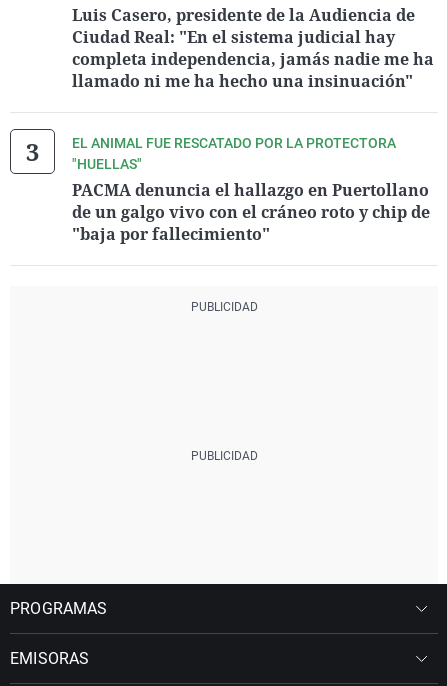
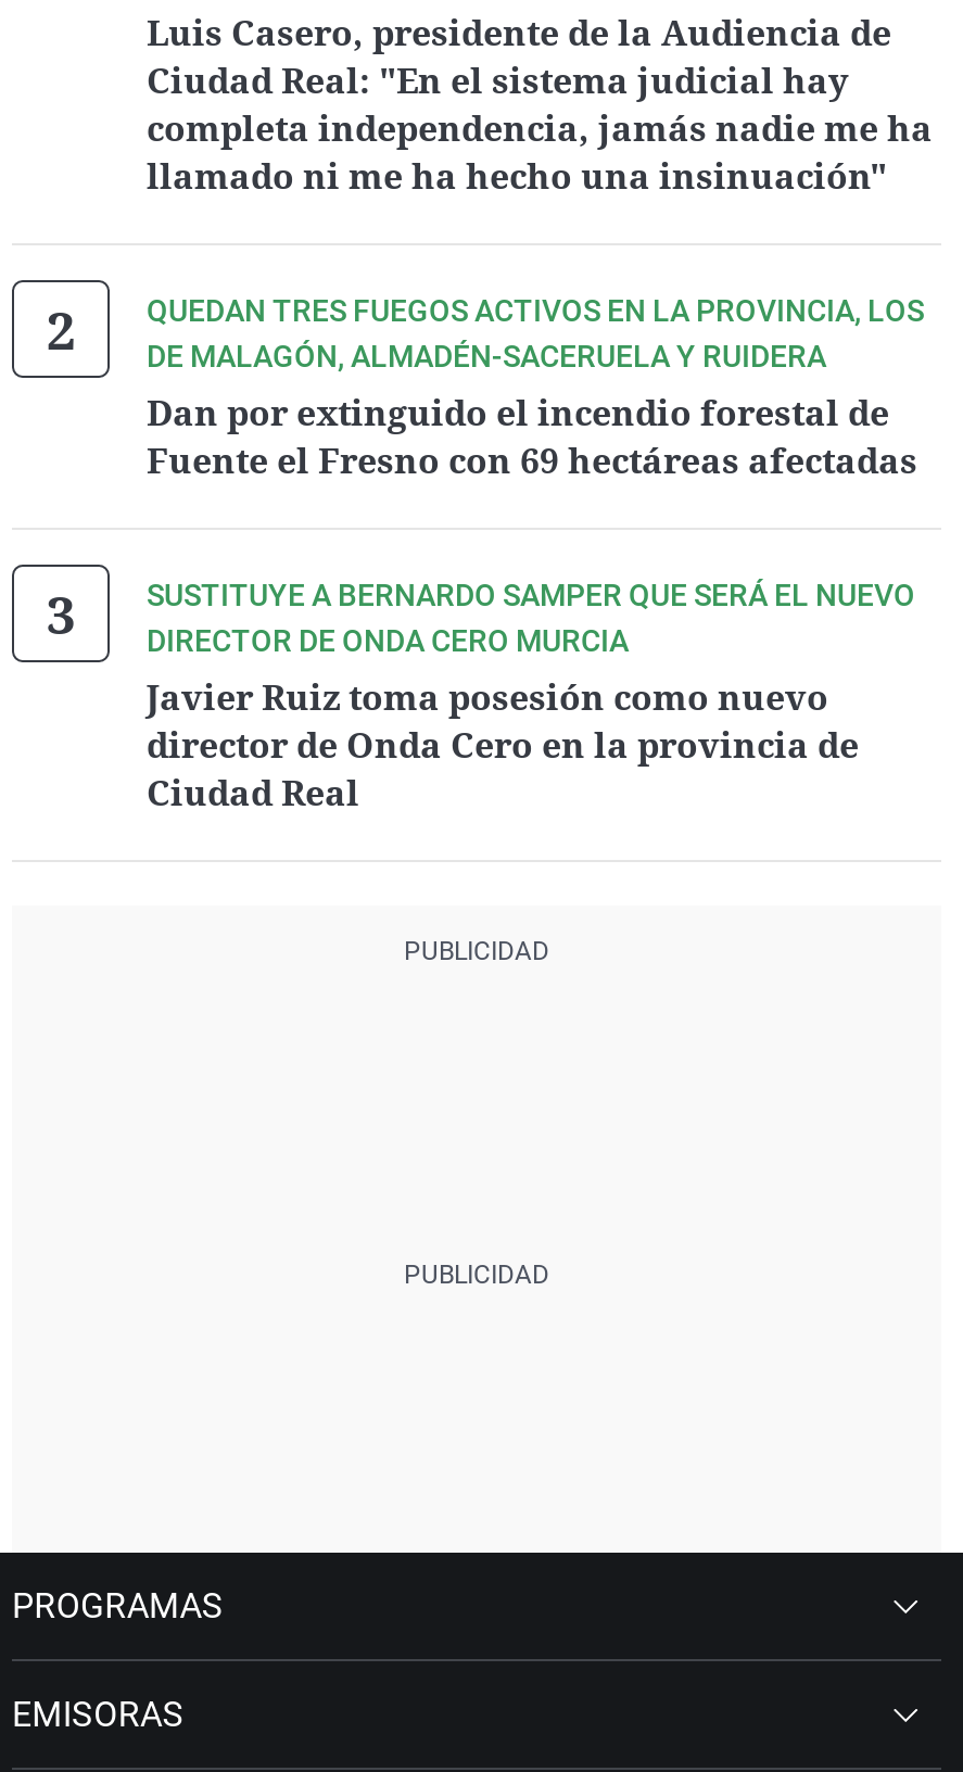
[72,135,430,245] EL ANIMAL FUE RESCATADO POR LA PROTECTORA | "HUELLAS" | PACMA denuncia el hallazgo en Puertollano | de un galgo vivo con el cráneo roto y chip de | "baja por fallecimiento" -> [147,293,924,817] QUEDAN TRES FUEGOS ACTIVOS EN LA PROVINCIA, LOS | DE MALAGÓN, ALMADÉN-SACERUELA Y RUIDERA | Dan por extinguido el incendio forestal de | Fuente el Fresno con 69 hectáreas afectadas | SUSTITUYE A BERNARDO SAMPER QUE SERÁ EL NUEVO | DIRECTOR DE ONDA CERO MURCIA | Javier Ruiz toma posesión como nuevo | director de Onda Cero en la provincia de | Ciudad Real

